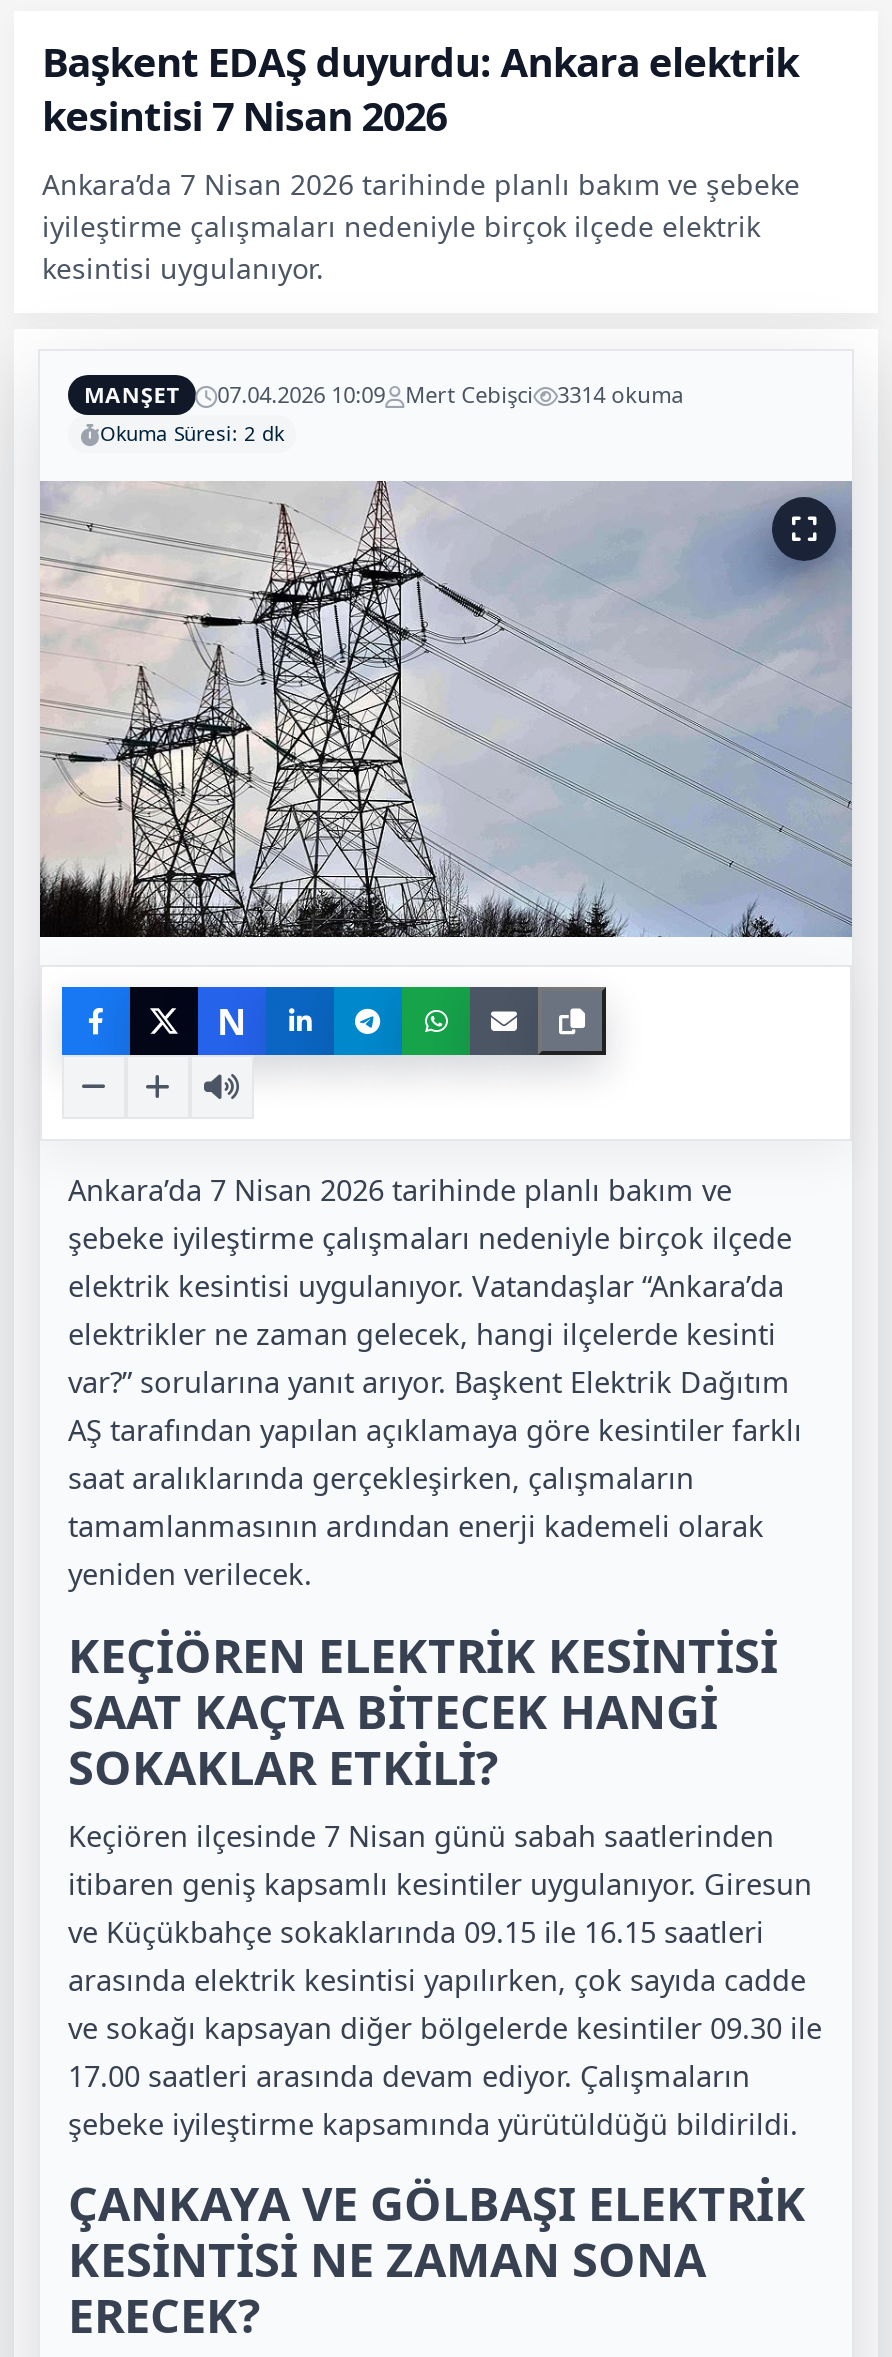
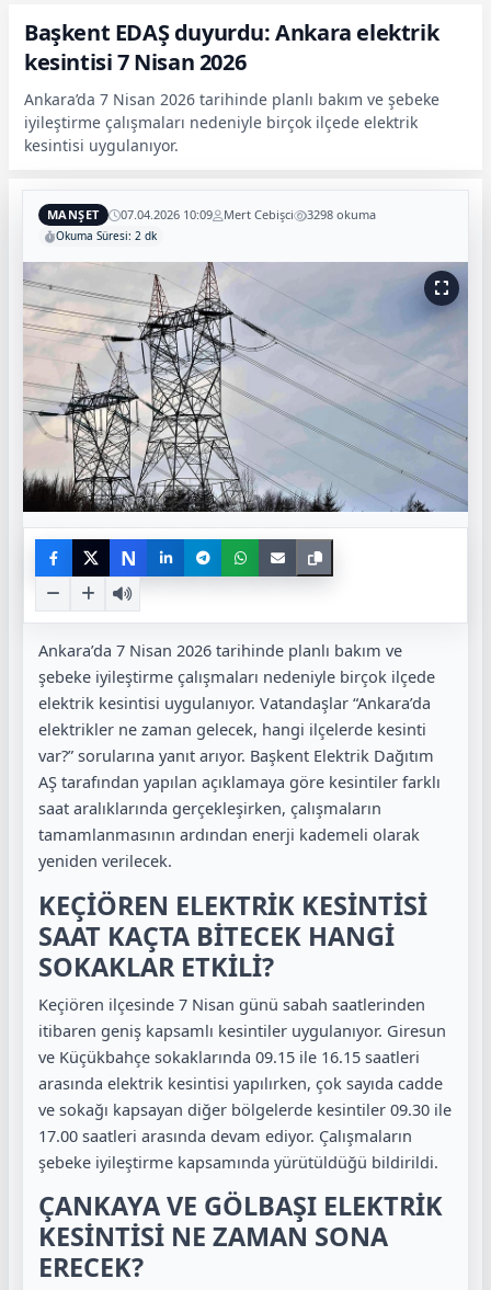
[84,379,683,409] MANŞET 07.04.2026 10:09 Mert Cebişci 3314 okuma -> [47,206,375,222] MANŞET 07.04.2026 10:09 Mert Cebişci 3298 okuma

